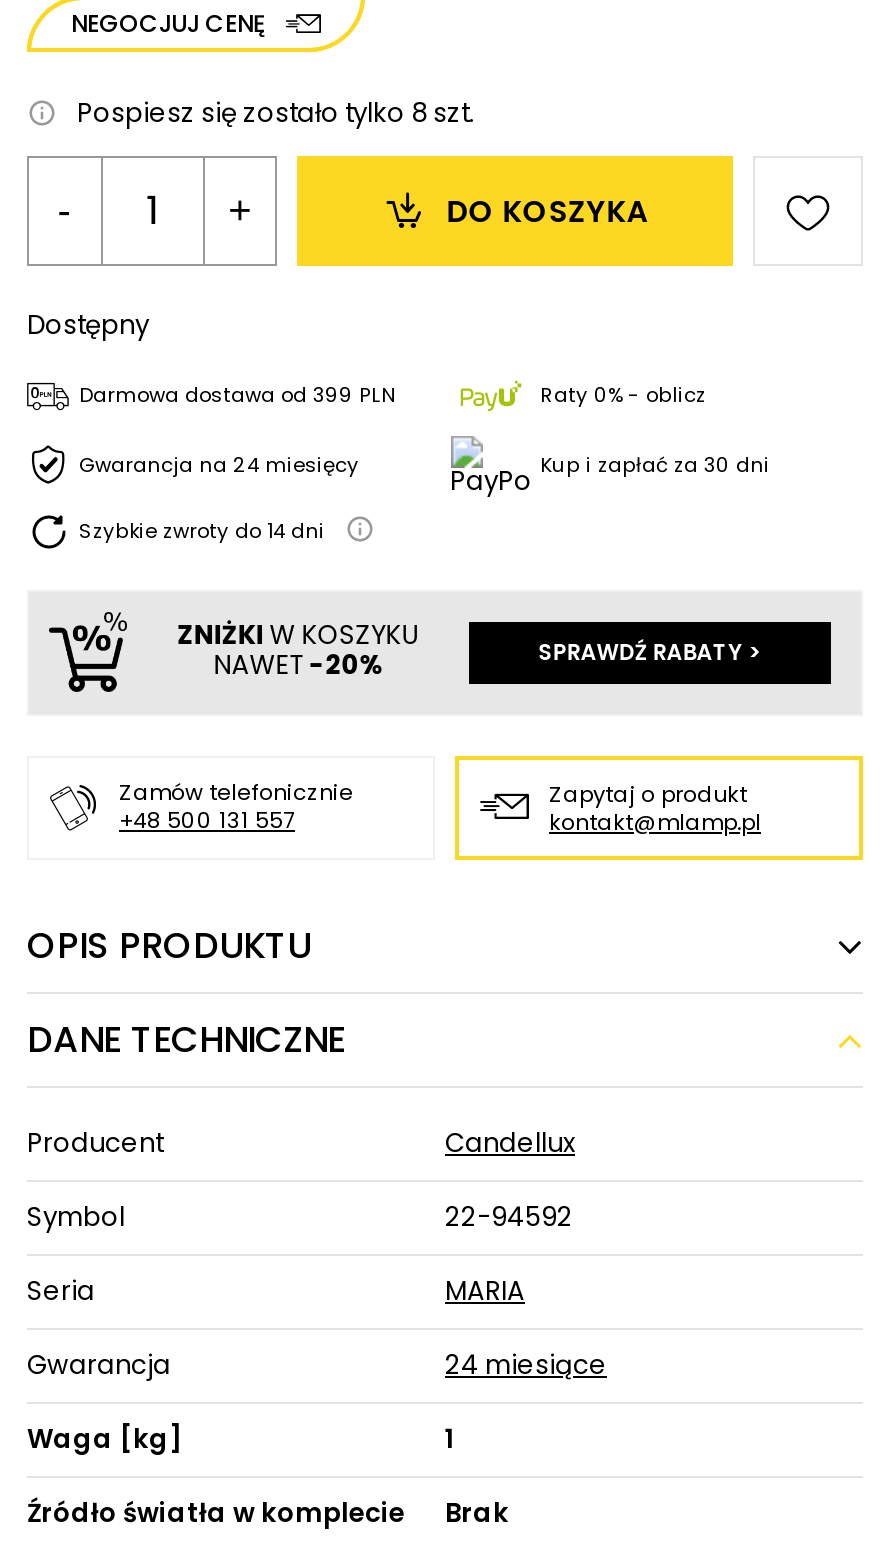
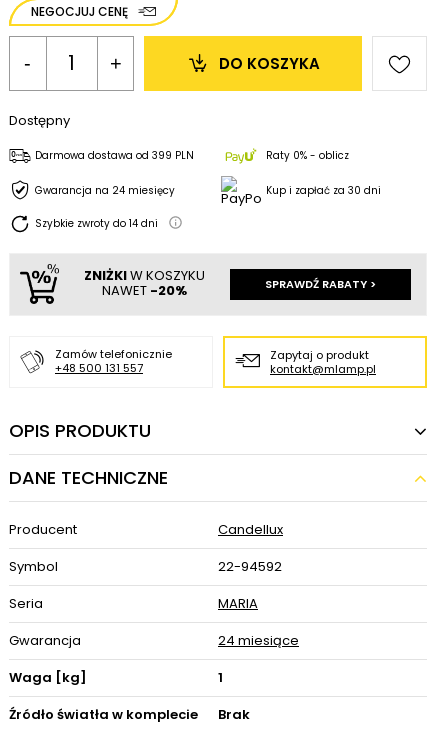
[77,93,475,131] Pospiesz się zostało tylko 8 szt. -> none

